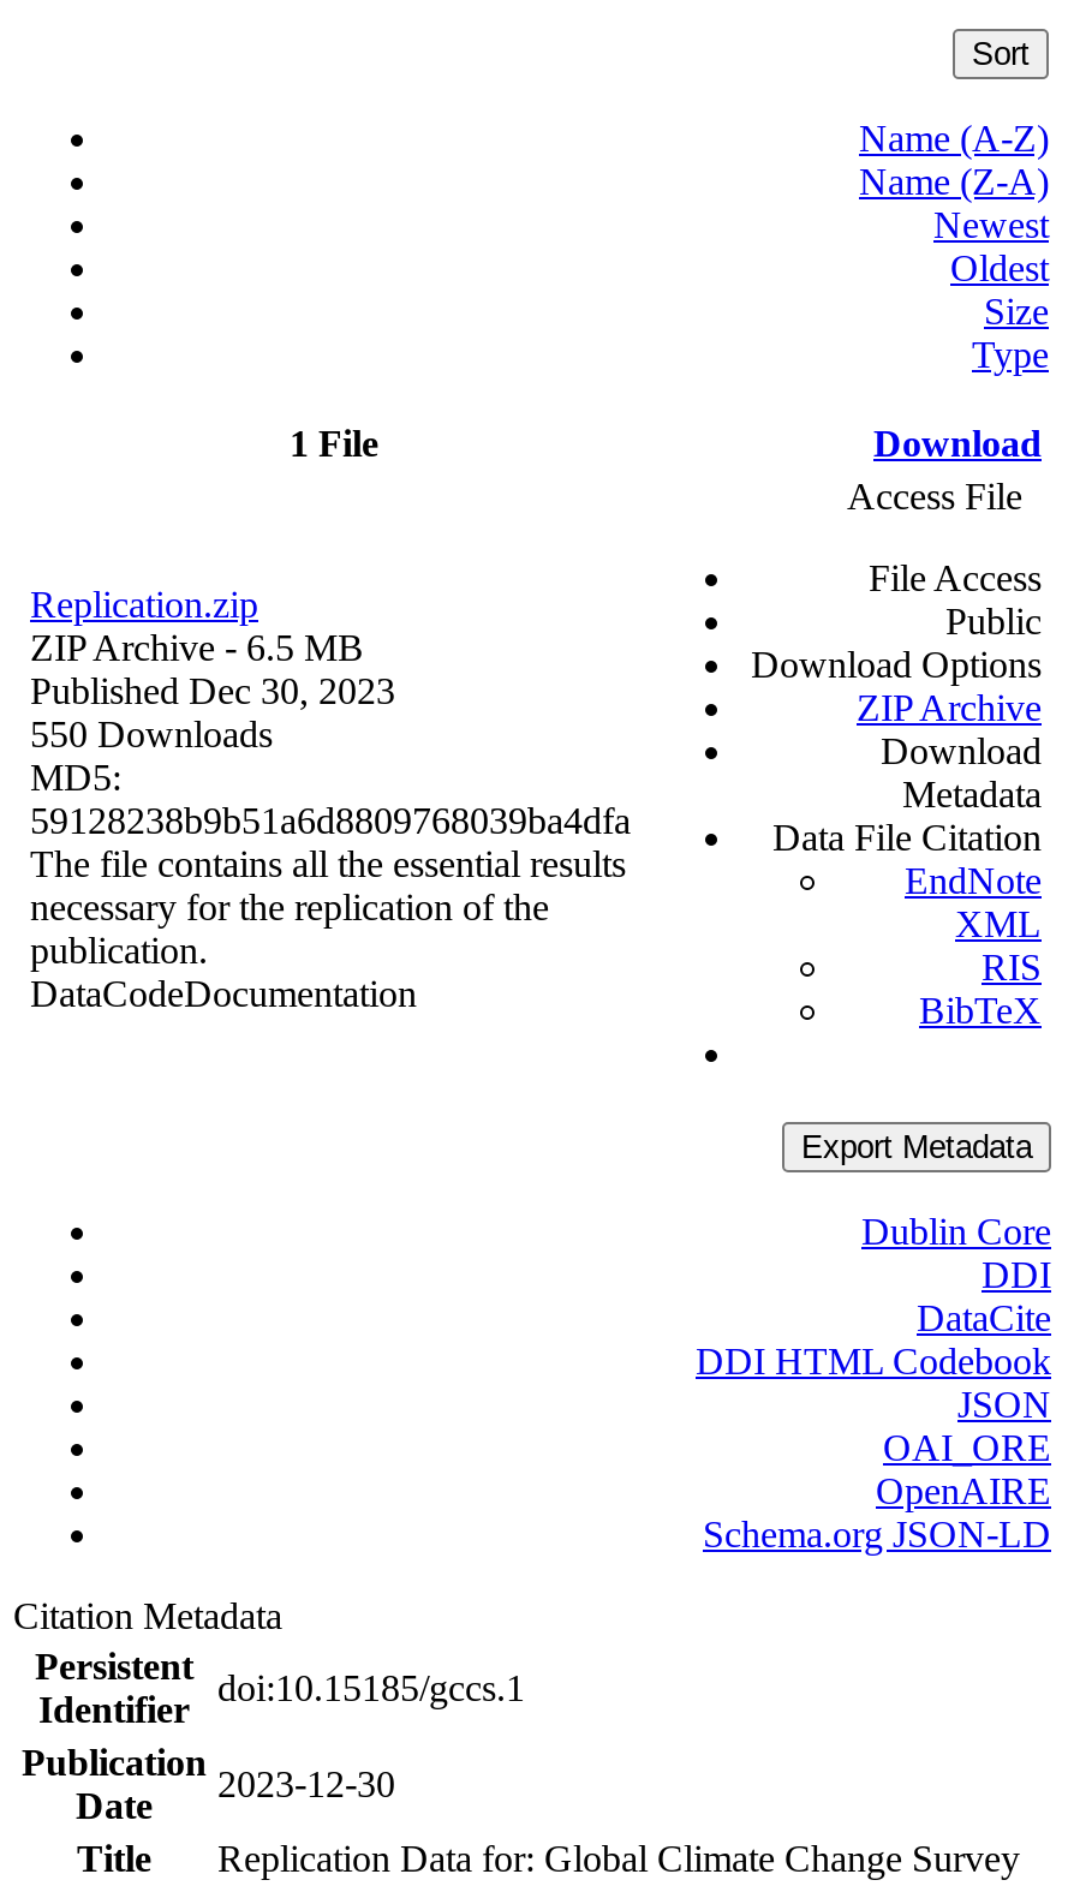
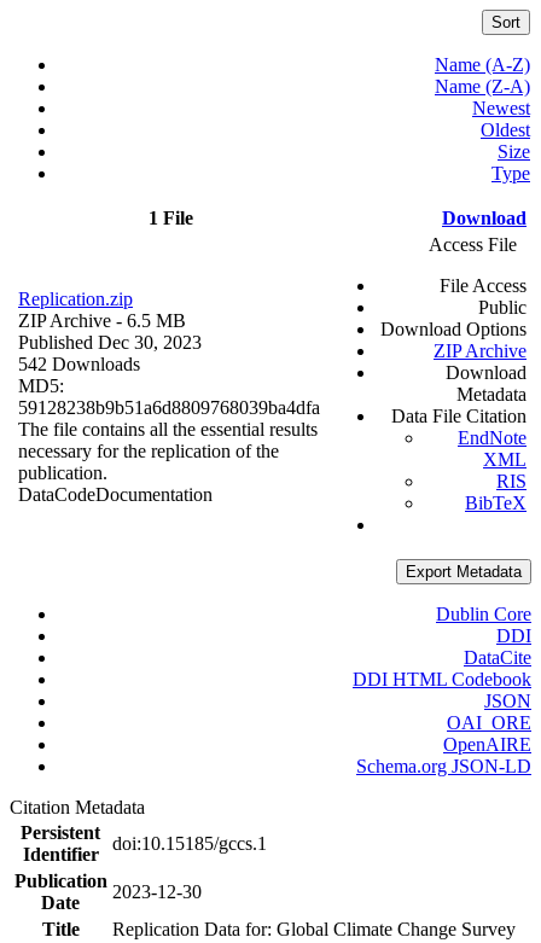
[30,714,273,755] 550 Downloads -> [18,354,140,375] 542 Downloads

